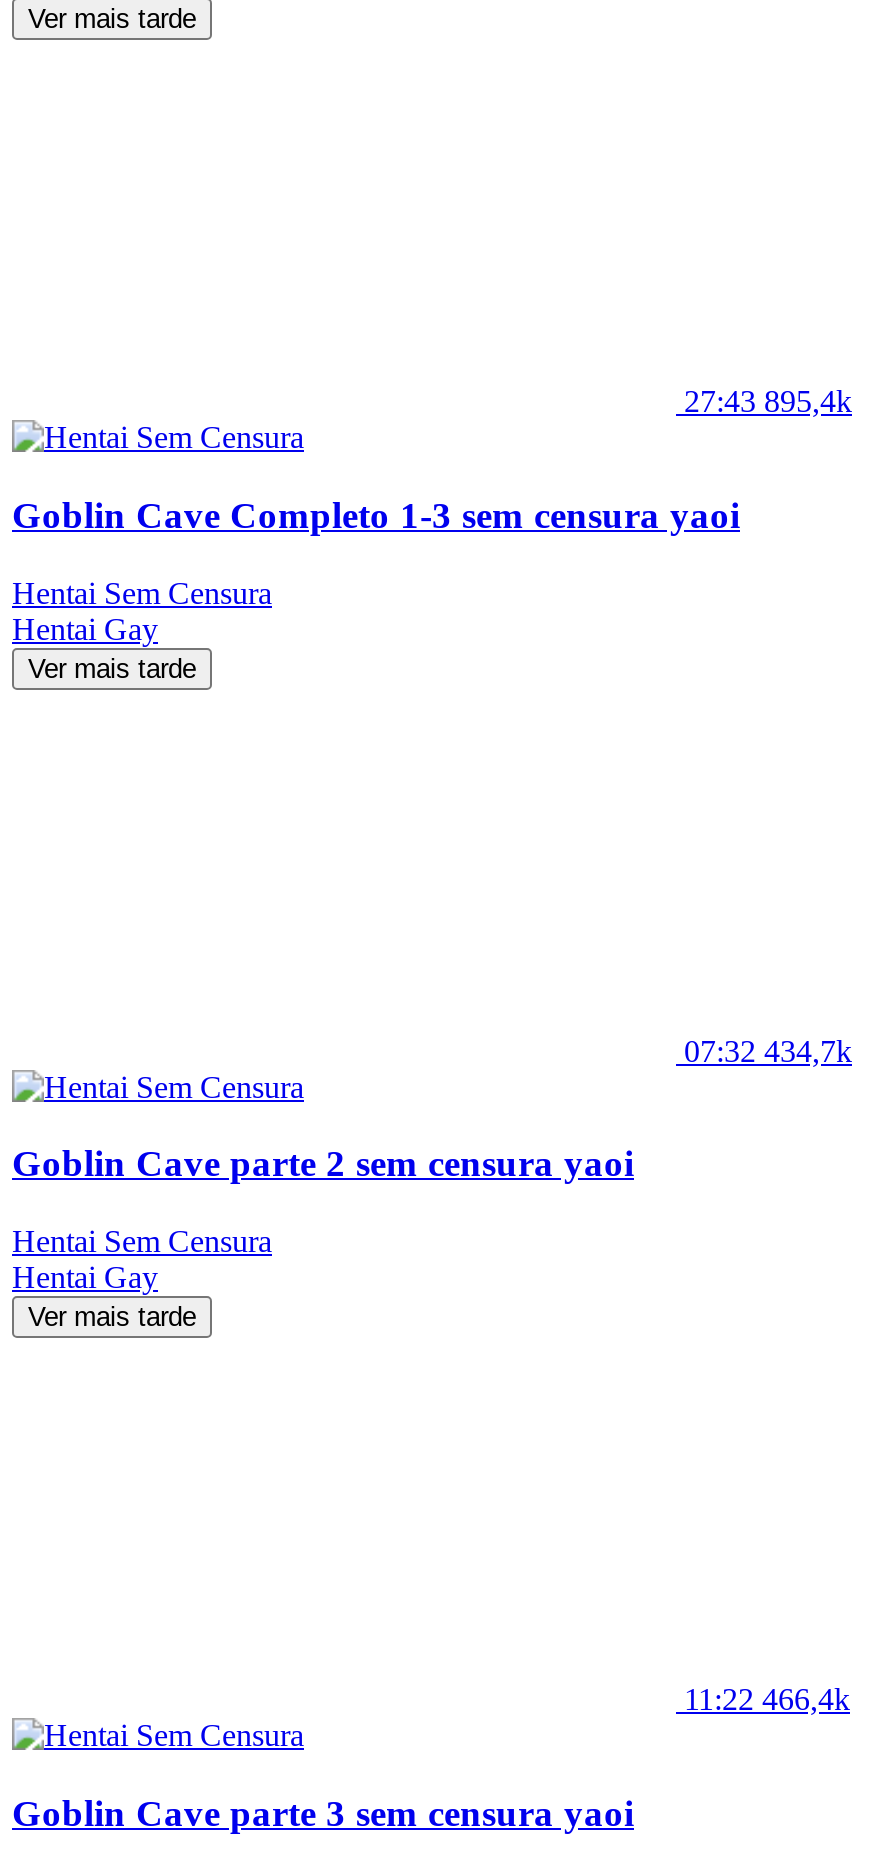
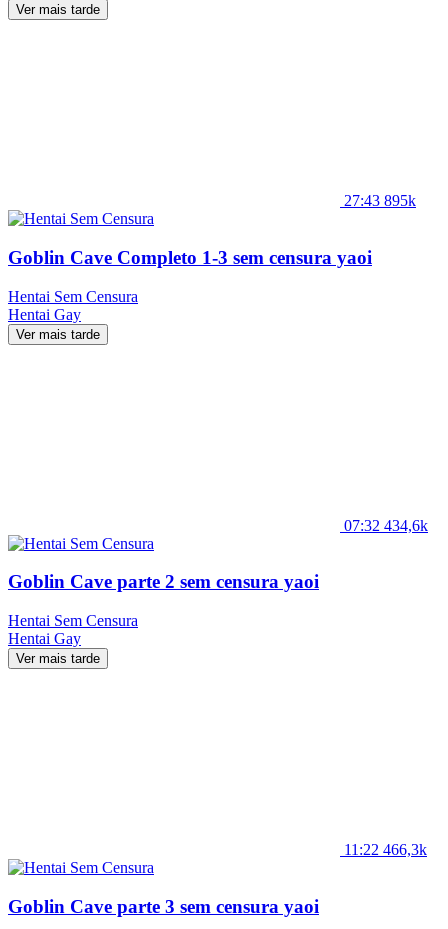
[684,384,852,418] 27:43 895,4k -> [344,192,416,209] 27:43 895k
[684,1033,852,1067] 07:32 434,7k -> [344,517,428,534] 07:32 434,6k
[684,1682,850,1716] 11:22 466,4k -> [344,841,427,858] 11:22 466,3k

